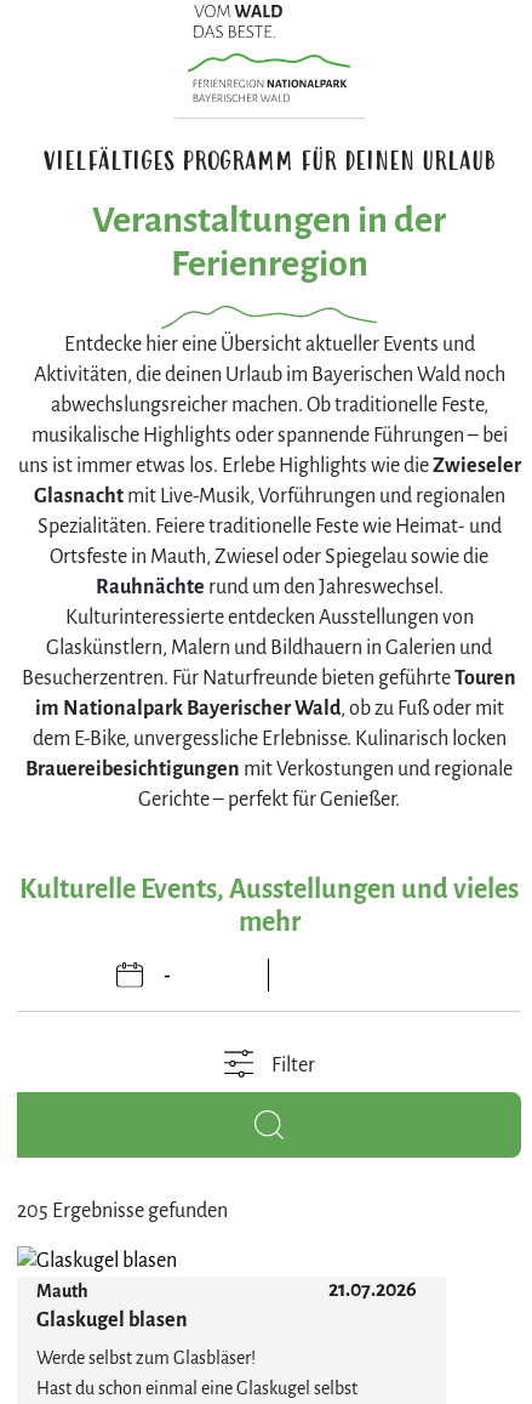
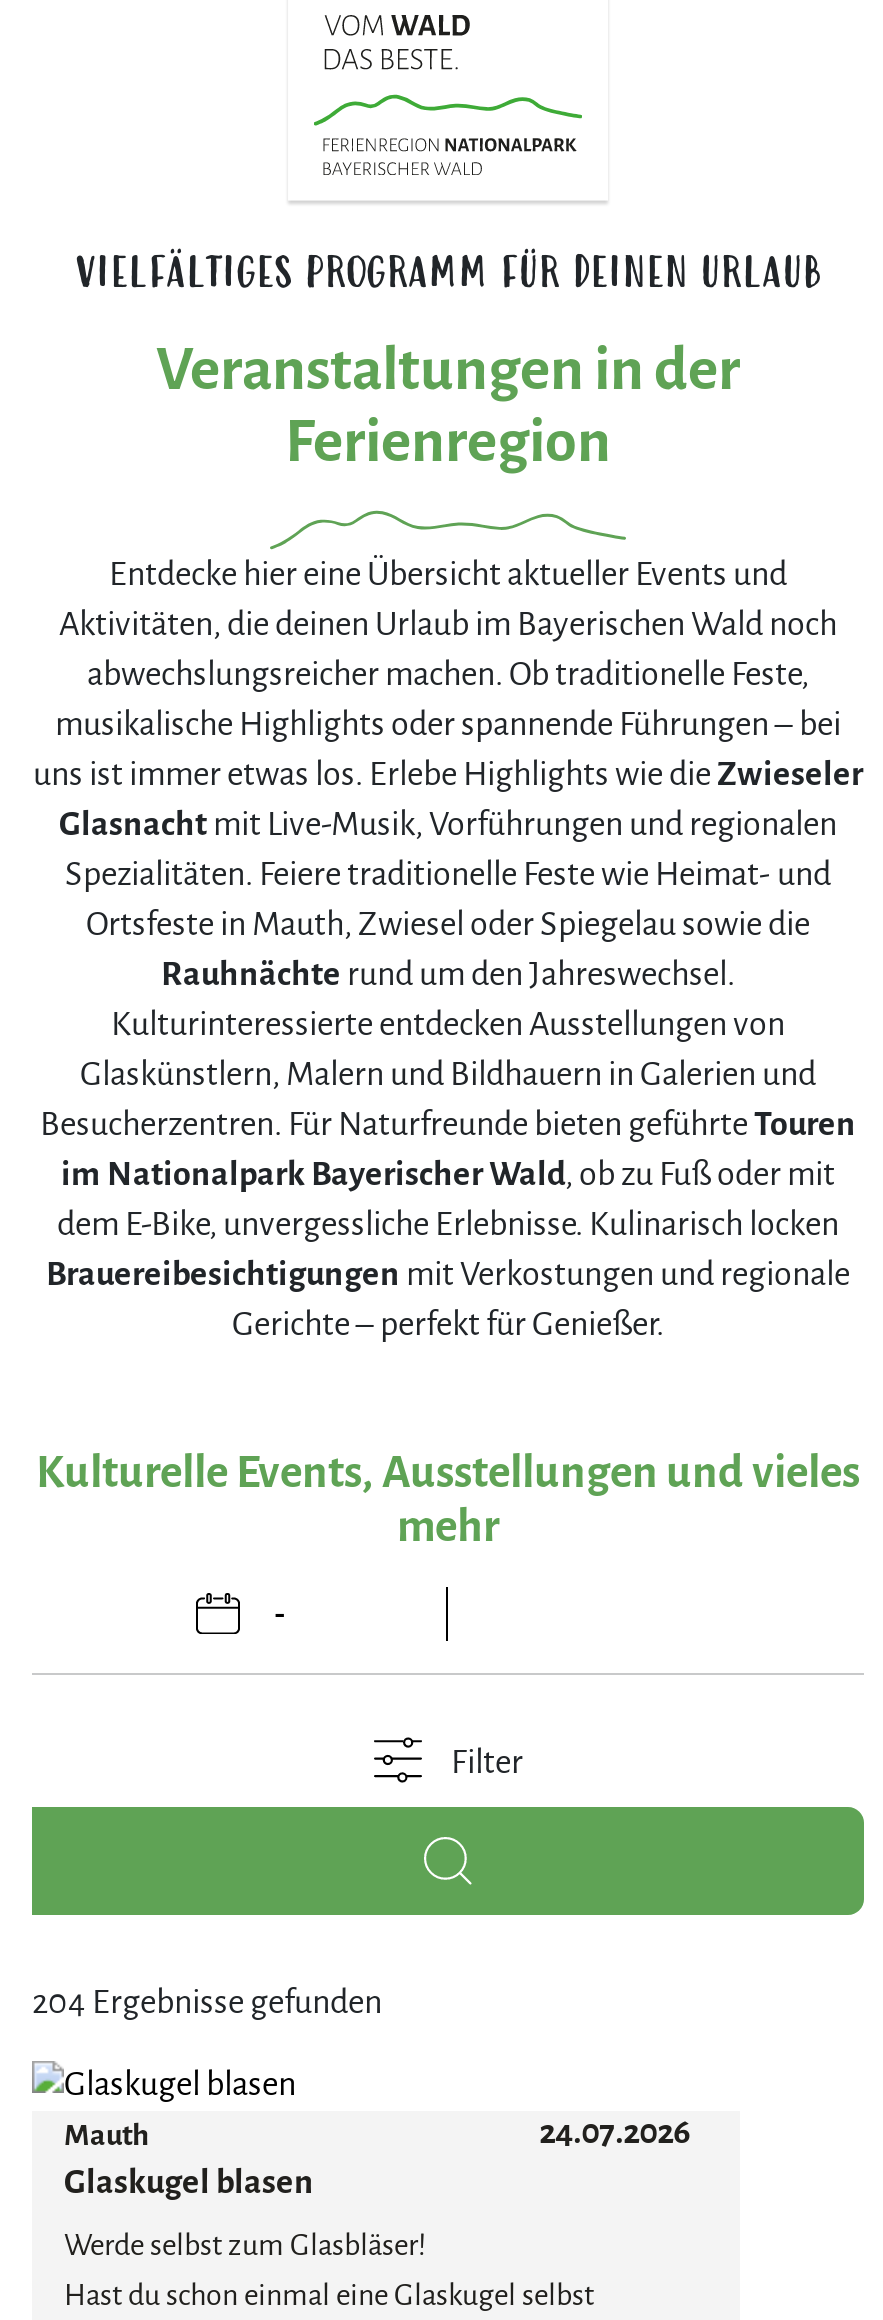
[17,1200,228,1222] 205 Ergebnisse gefunden -> [32,1985,382,2021] 204 Ergebnisse gefunden
[328,1279,416,1301] 21.07.2026 -> [539,2115,691,2151] 24.07.2026

